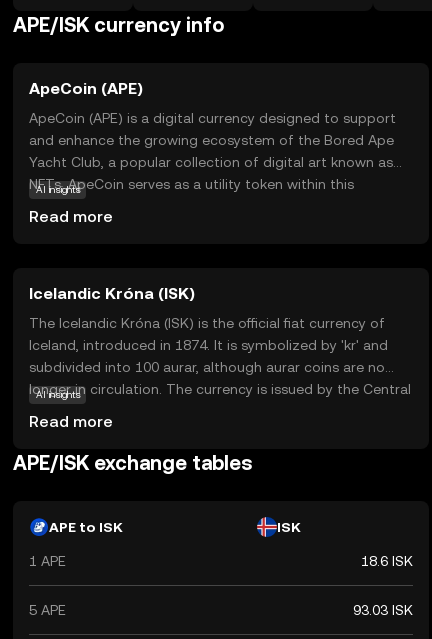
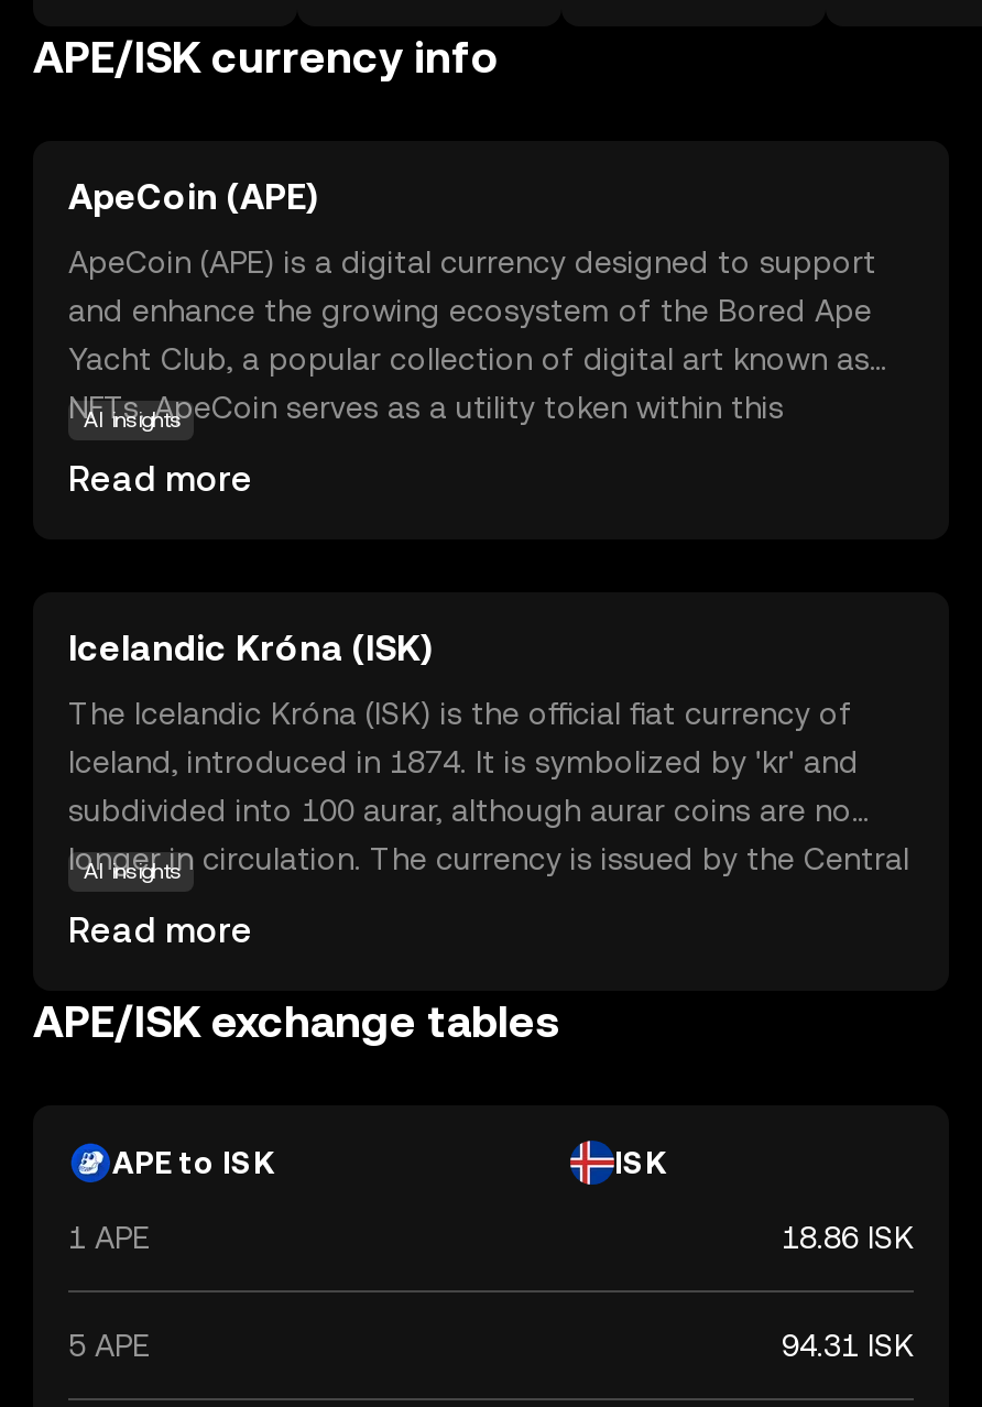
[361,553,413,569] 18.6 ISK -> [782,1220,914,1255] 18.86 ISK
[353,602,413,618] 93.03 ISK -> [782,1328,914,1363] 94.31 ISK

